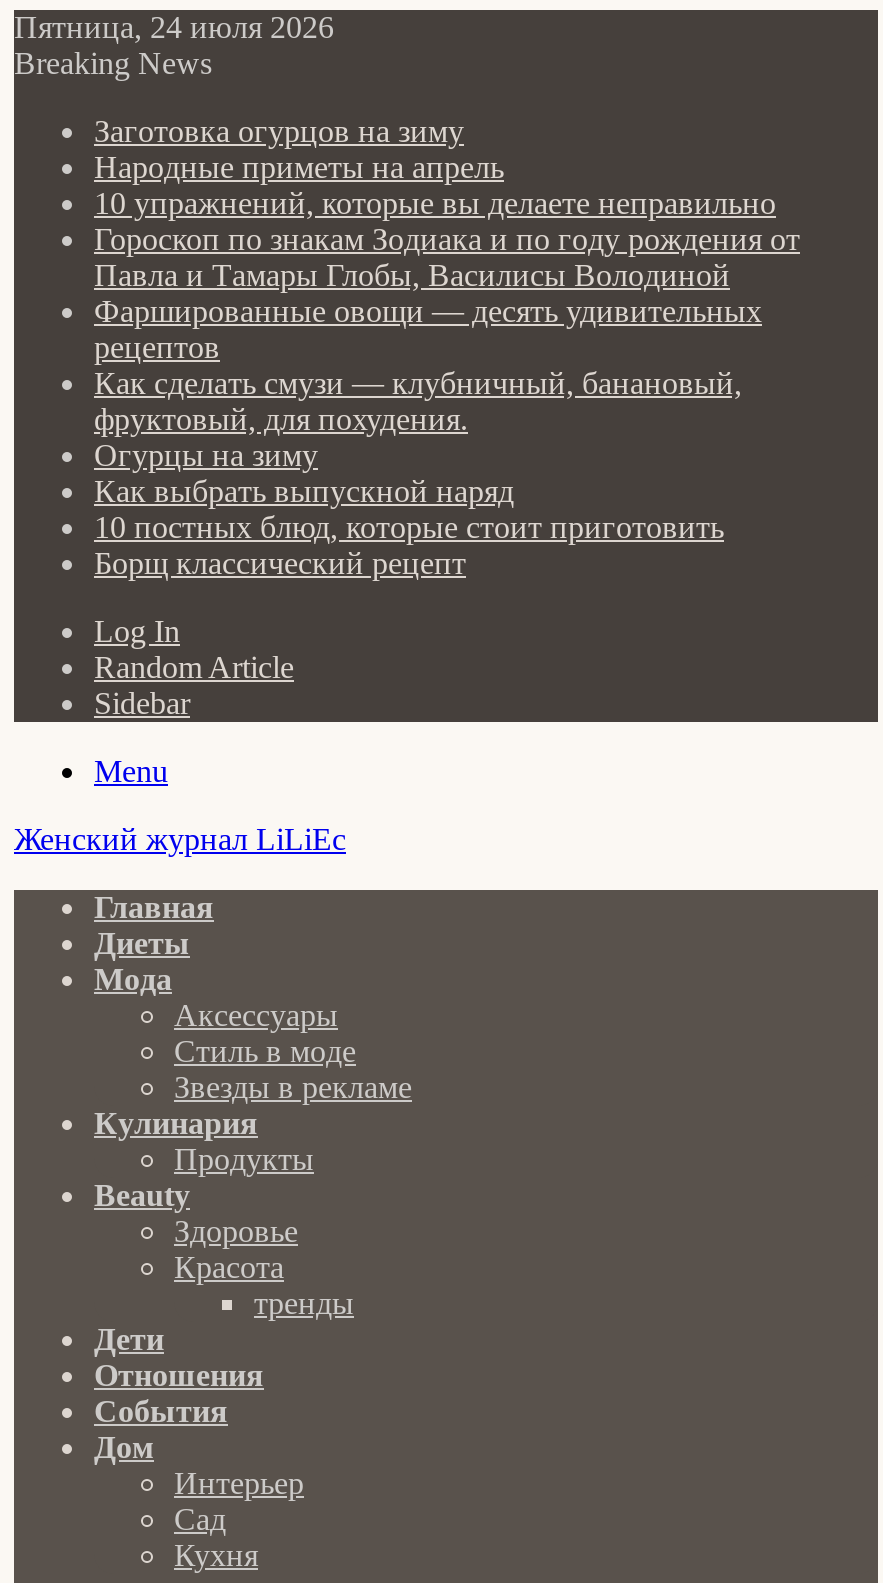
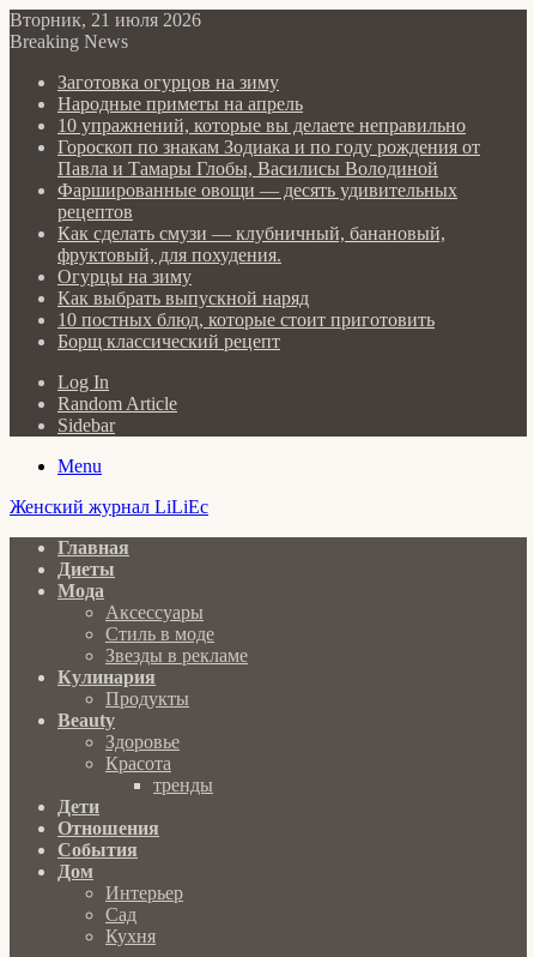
[14,10,334,44] Пятница, 24 июля 2026 -> [10,10,201,30] Вторник, 21 июля 2026

